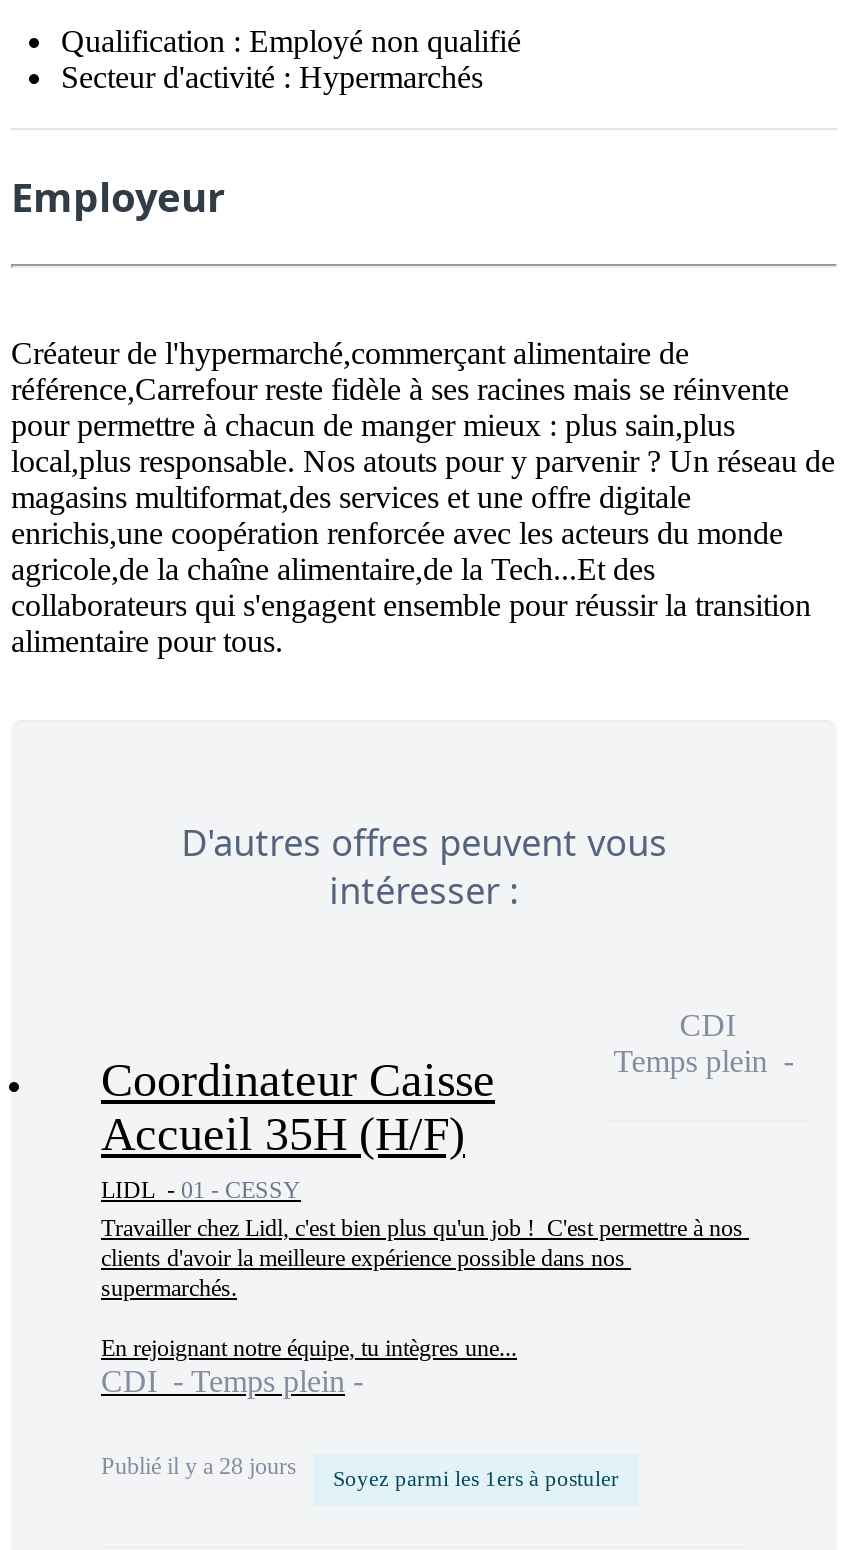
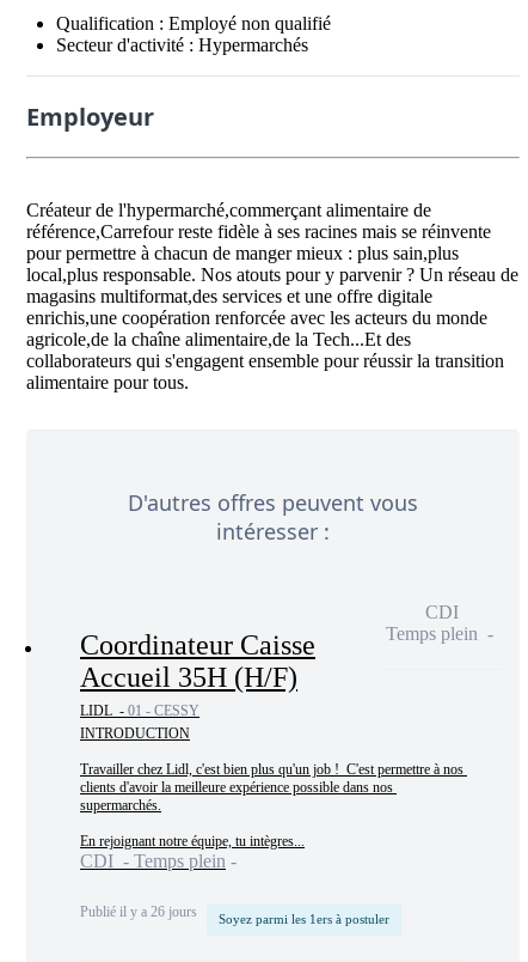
none -> [80,725,190,742] INTRODUCTION
[101,1334,517,1362] En rejoignant notre équipe, tu intègres une... -> [80,833,305,849] En rejoignant notre équipe, tu intègres...
[101,1451,303,1479] Publié il y a 28 jours -> [80,903,201,920] Publié il y a 26 jours

